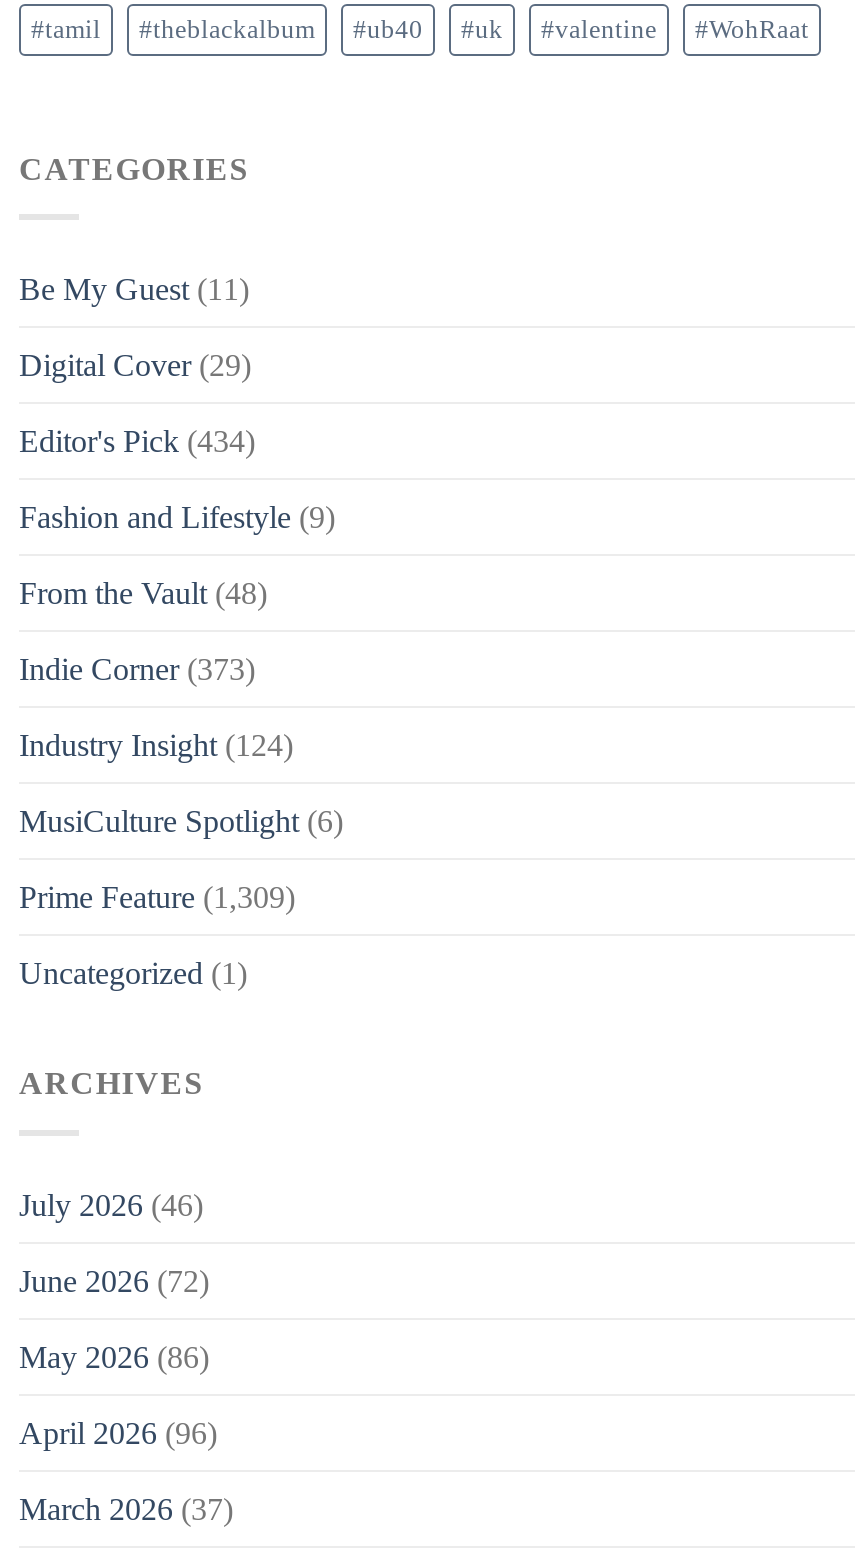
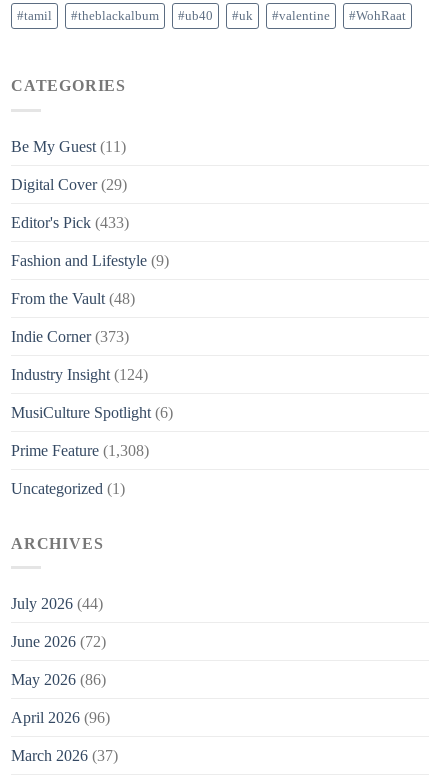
[19,424,255,458] Editor's Pick (434) -> [11,214,129,231] Editor's Pick (433)
[19,880,295,914] Prime Feature (1,309) -> [11,442,149,459] Prime Feature (1,308)
[19,1187,203,1221] July 2026 (46) -> [11,595,103,612] July 2026 (44)

